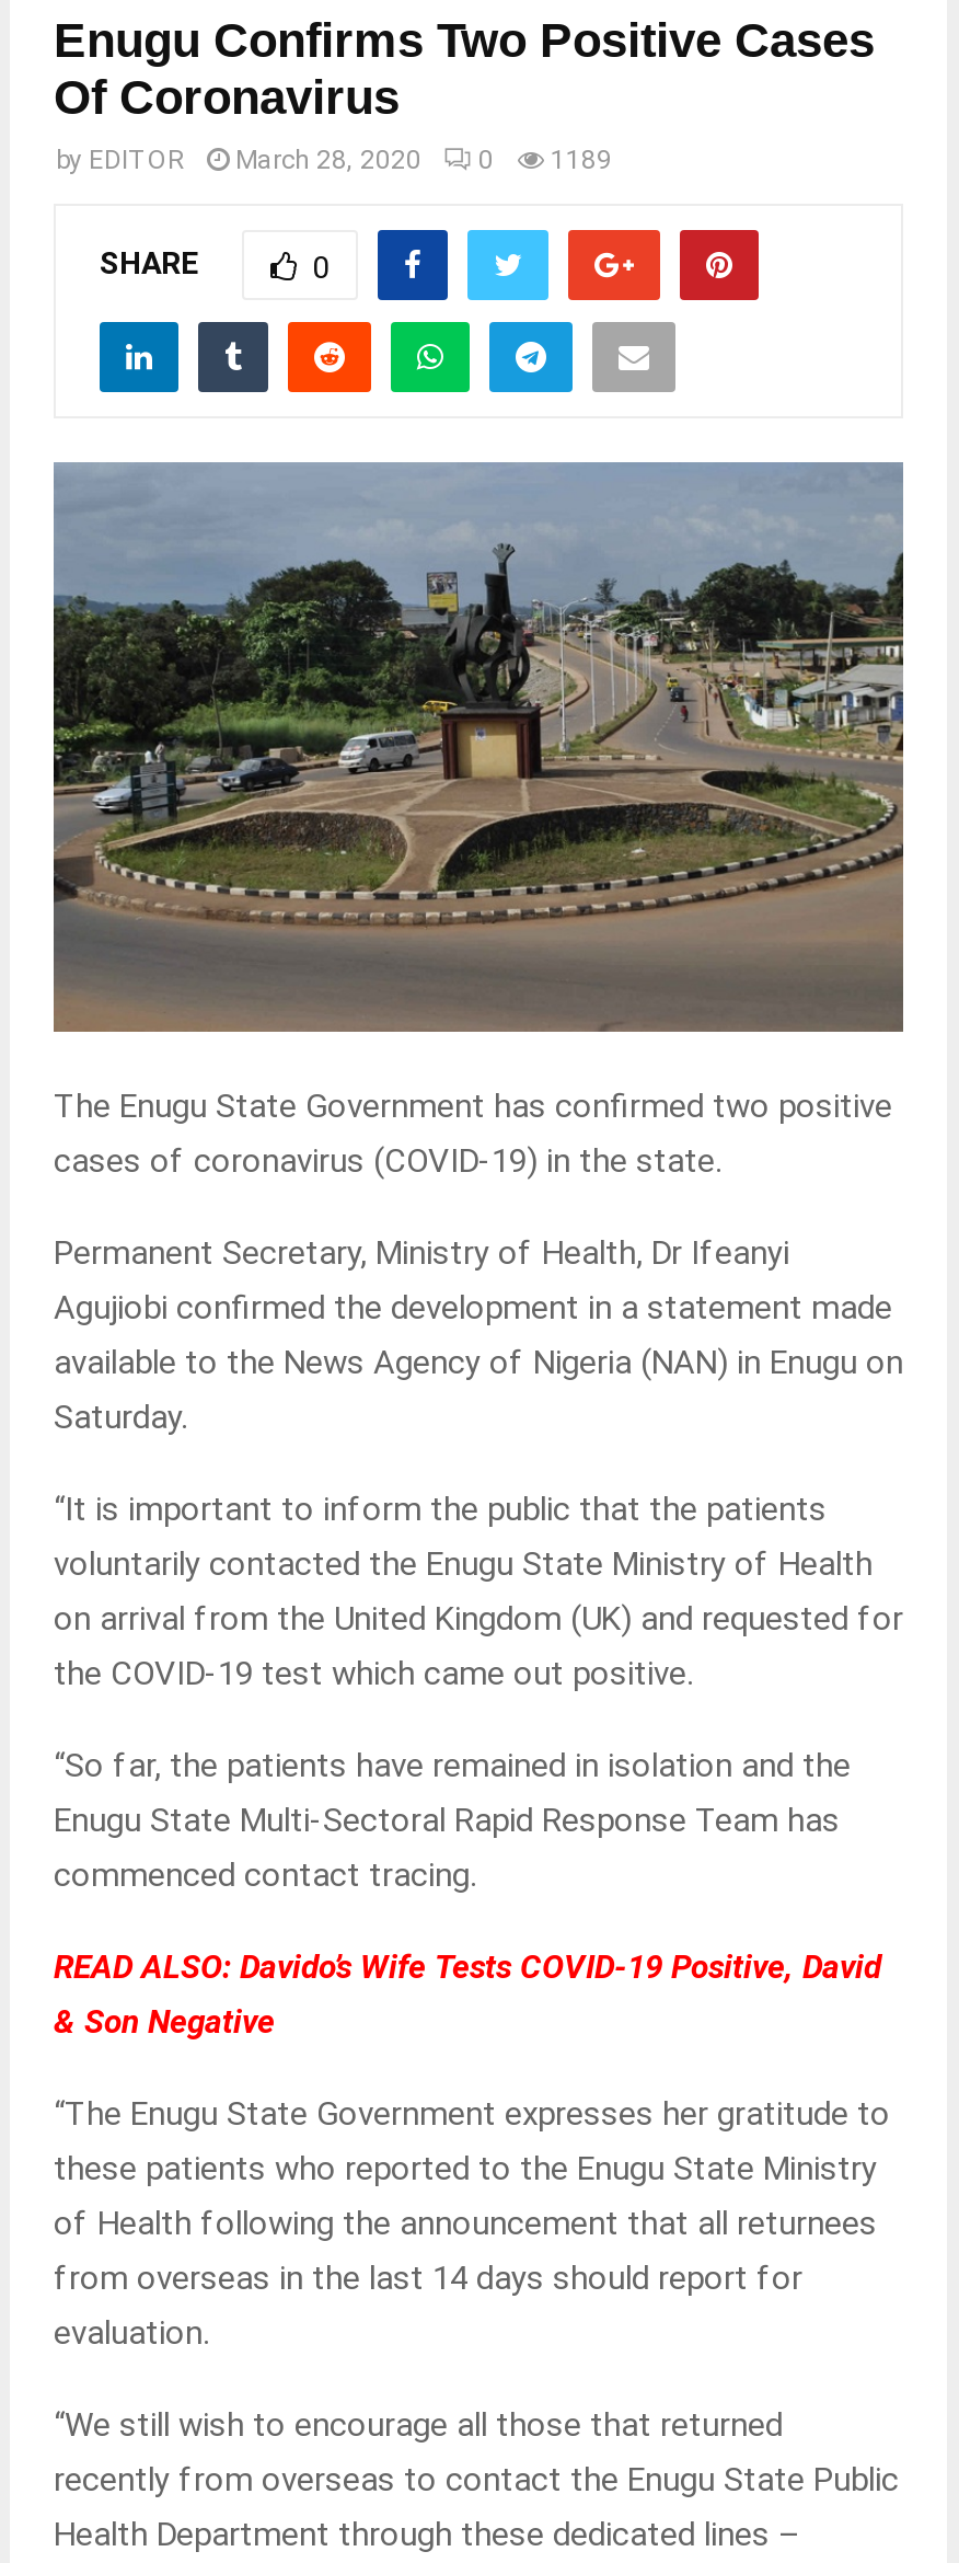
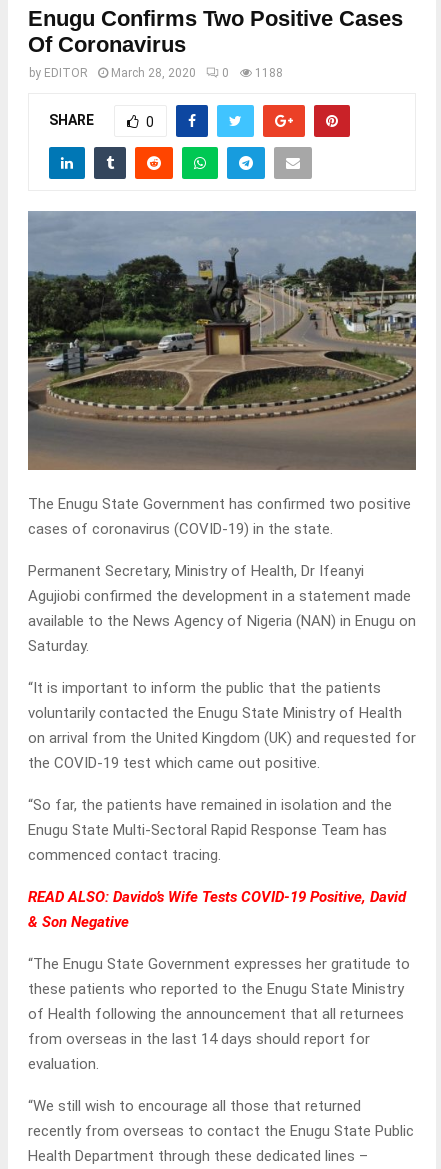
[56,145,612,175] by EDITOR March 28, 2020 0 1189 -> [29,66,283,80] by EDITOR March 28, 2020 0 1188

